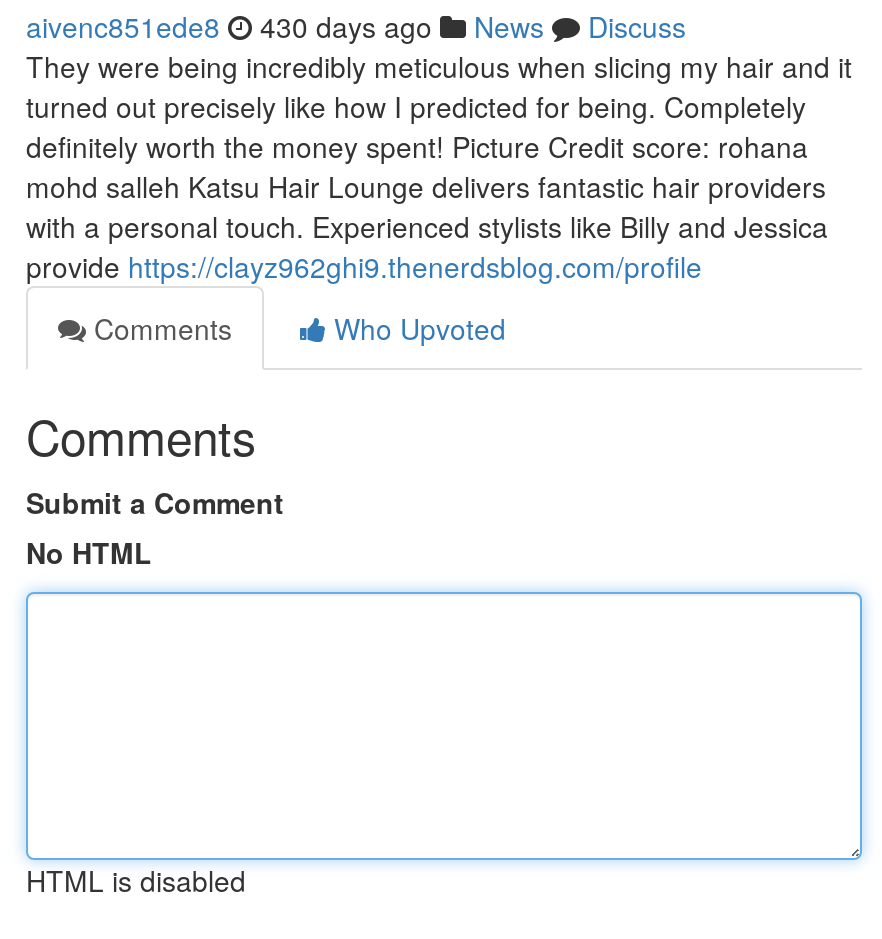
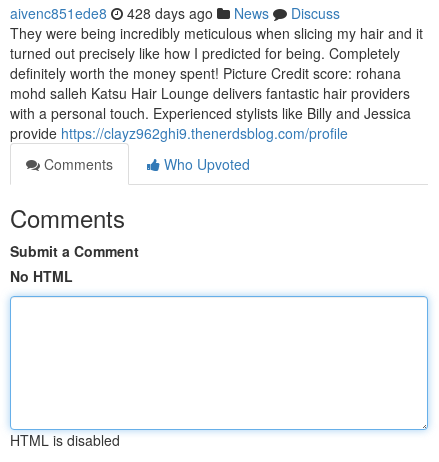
[26,6,686,46] aivenc851ede8 430 days ago News Discuss -> [10,3,340,23] aivenc851ede8 428 days ago News Discuss

